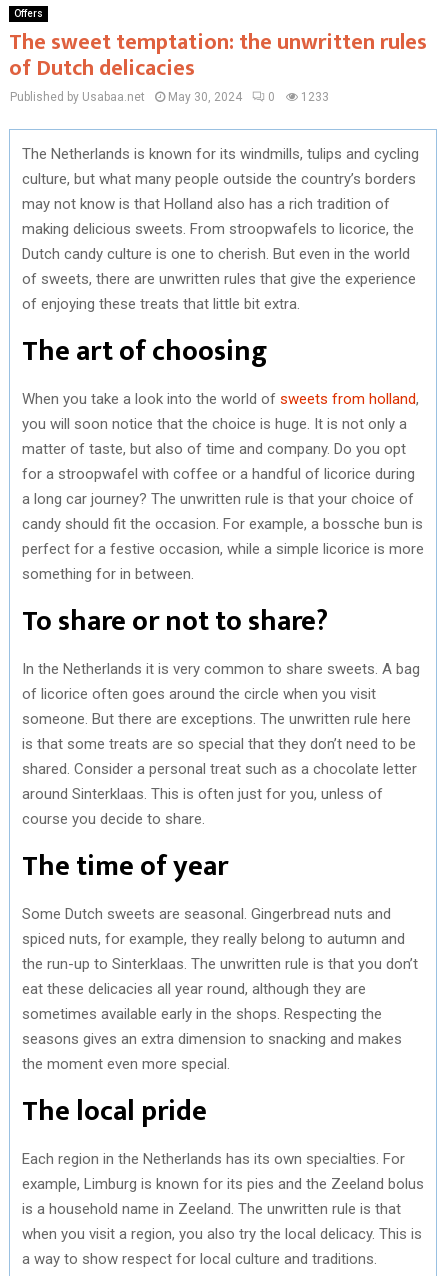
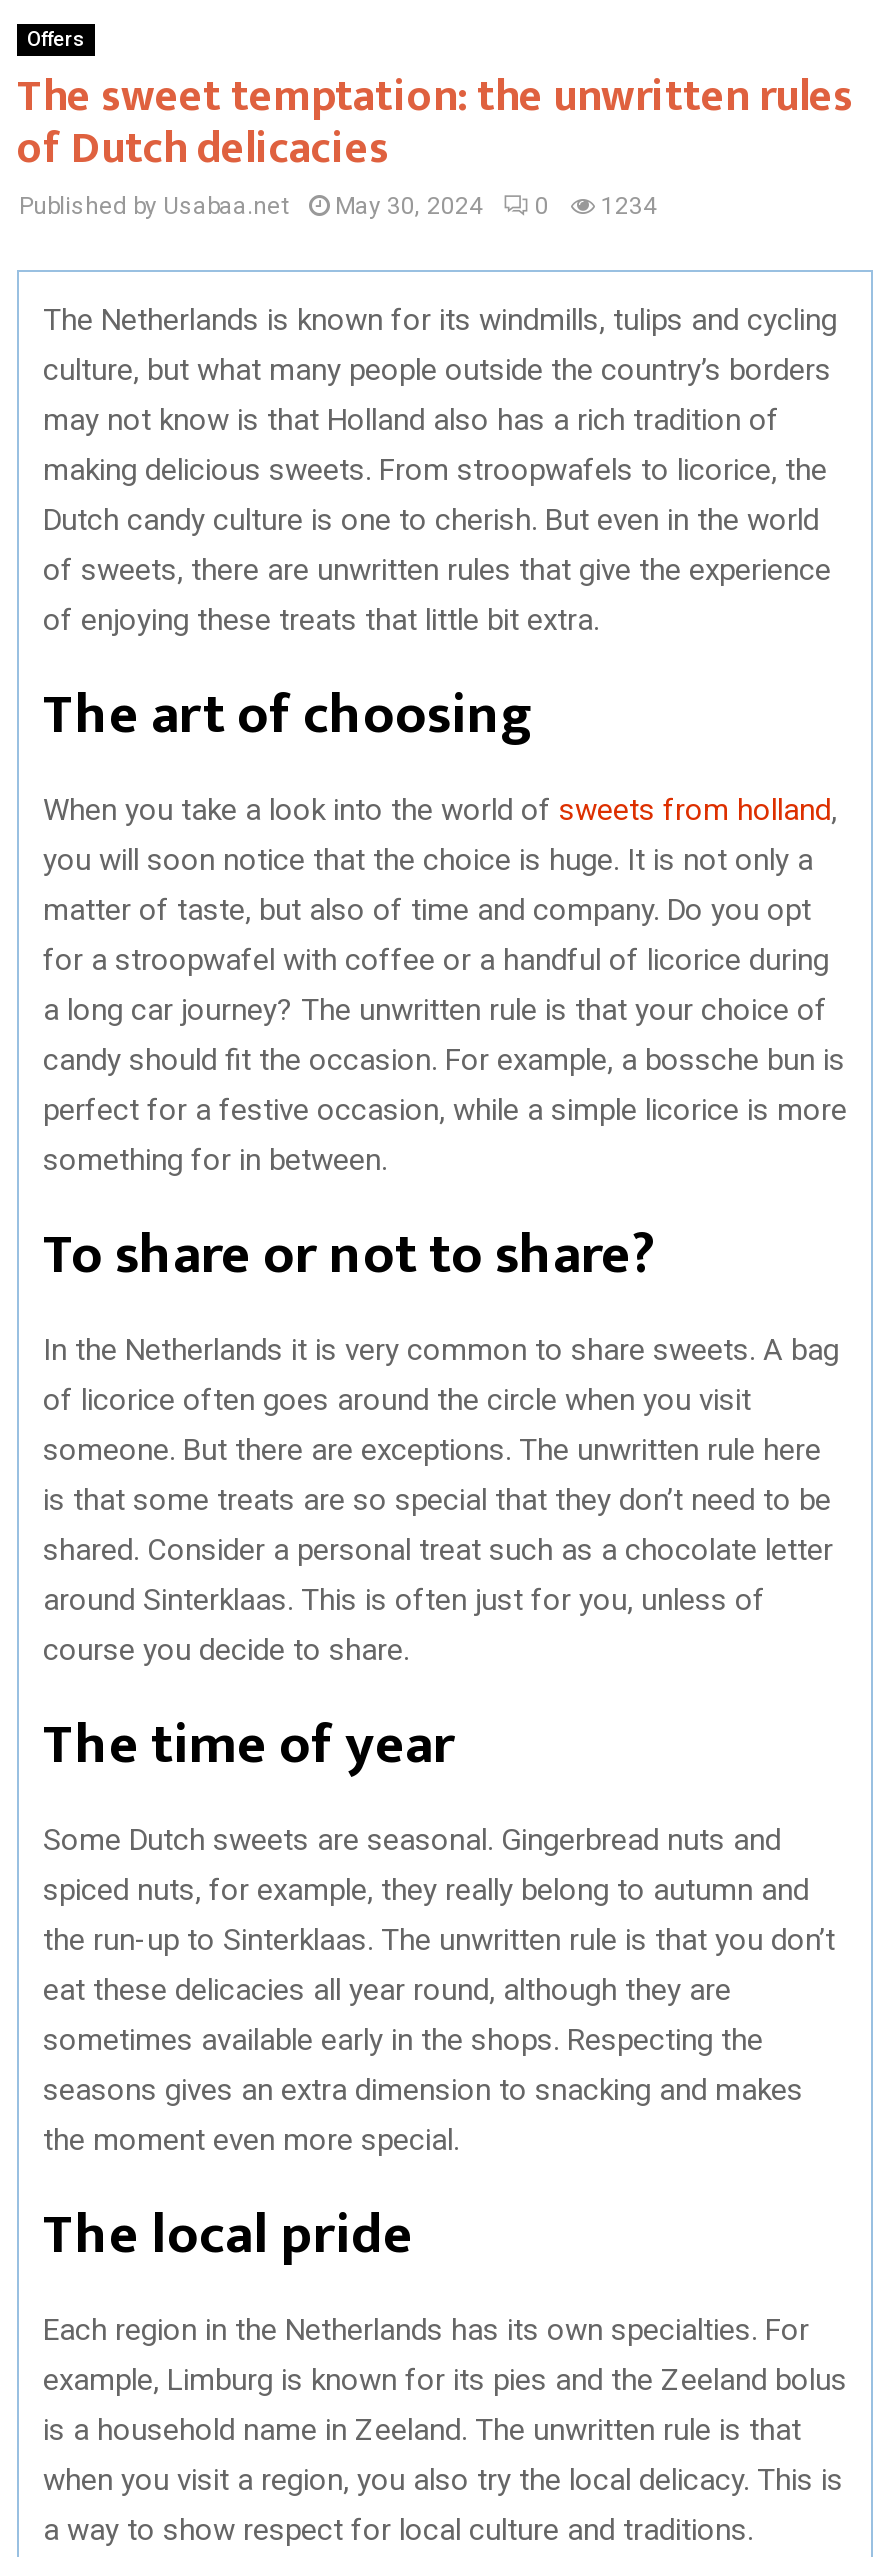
[10,90,329,104] Published by Usabaa.net May 30, 2024 0 1233 -> [19,192,657,220] Published by Usabaa.net May 30, 2024 0 1234

